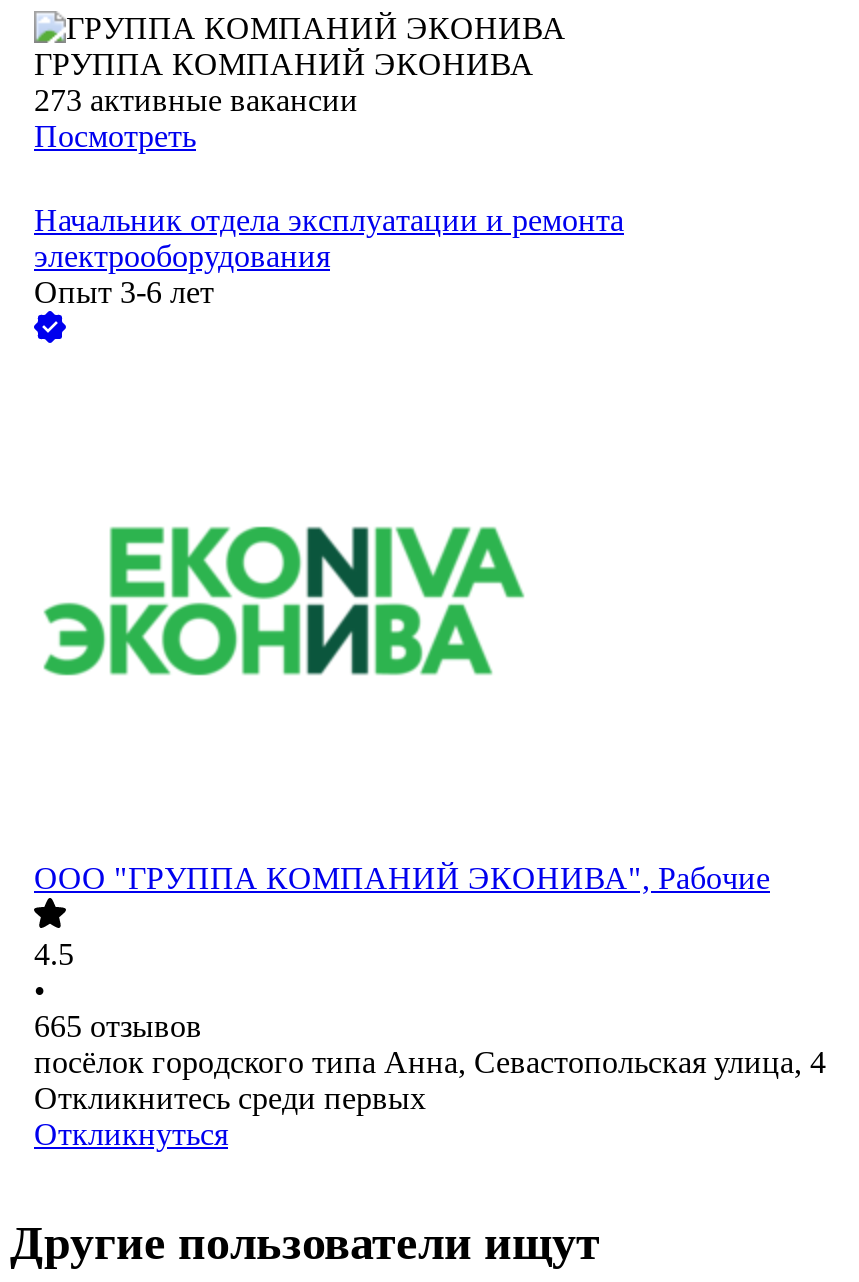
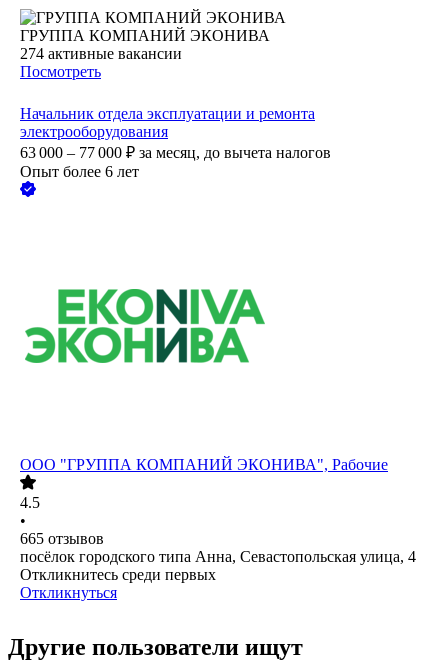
[34,84,358,118] 273 активные вакансии -> [20,45,182,62] 274 активные вакансии
[34,276,214,310] Опыт 3-6 лет -> [20,144,331,180] 63 000 – 77 000 ₽ за месяц, до вычета налогов | Опыт более 6 лет

